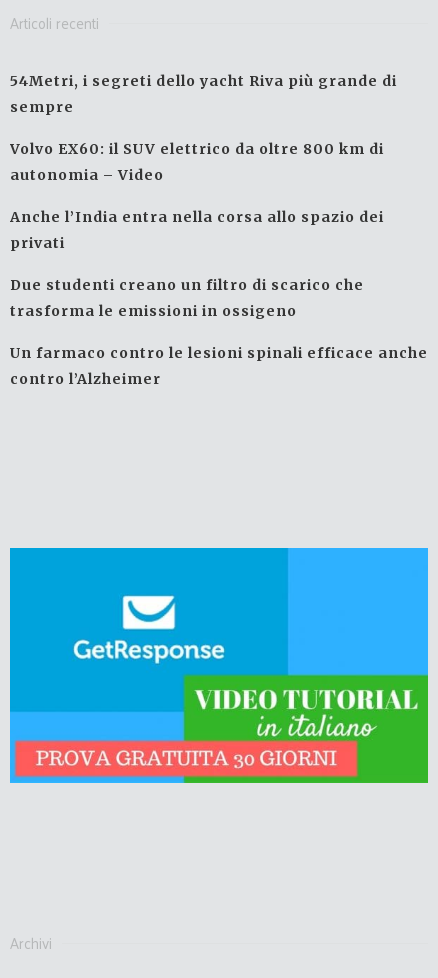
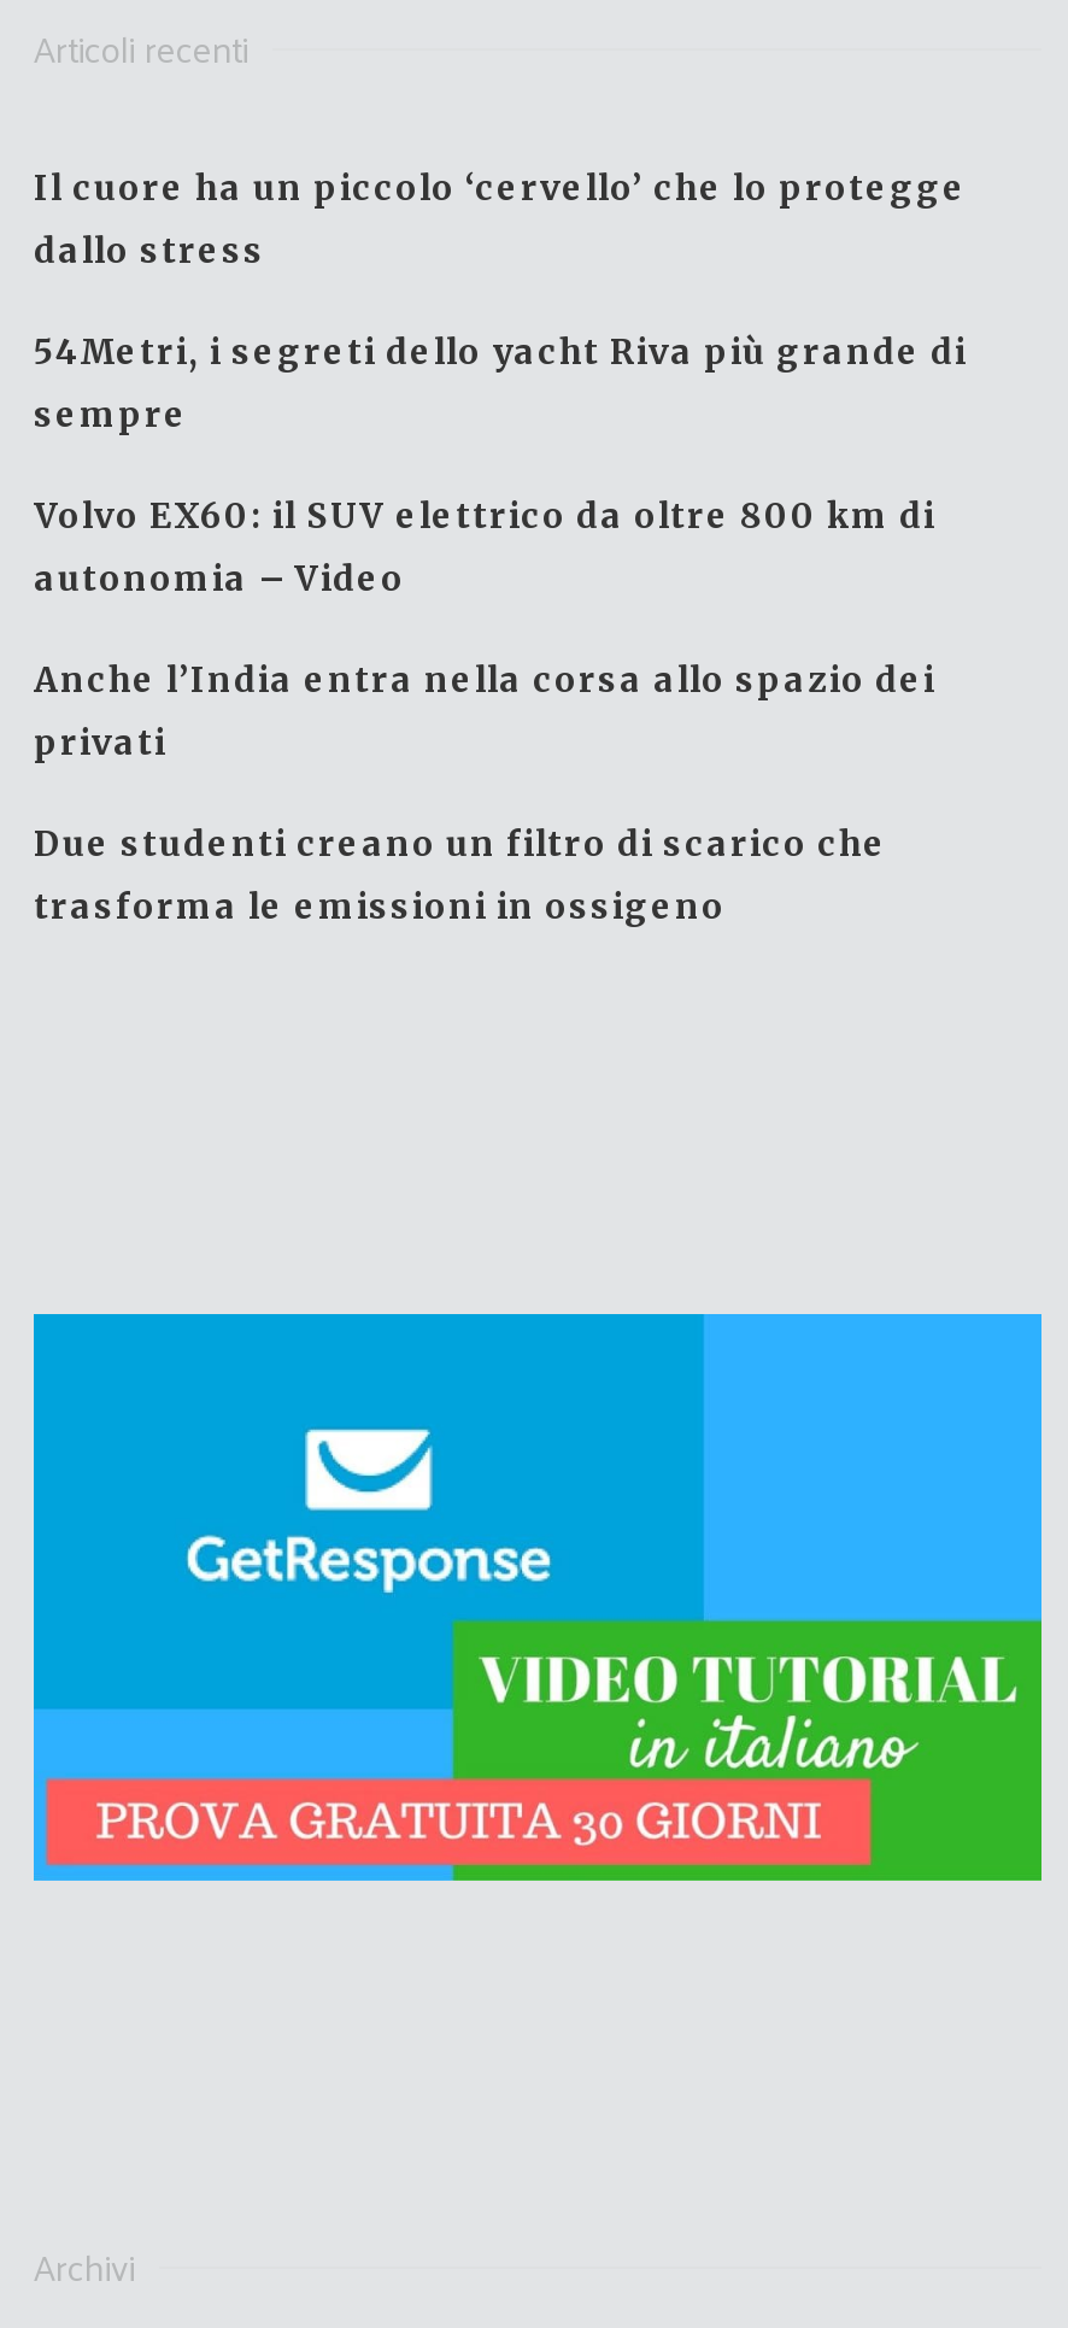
none -> [34,166,967,272] Il cuore ha un piccolo ‘cervello’ che lo protegge | dallo stress
moved [10,72,397,320] -> [34,330,967,928]: 54Metri, i segreti dello yacht Riva più grande di | sempre | Volvo EX60: il SUV elettrico da oltre 800 km di | autonomia – Video | Anche l’India entra nella corsa allo spazio dei | privati | Due studenti creano un filtro di scarico che | trasforma le emissioni in ossigeno
[10,344,428,388] Un farmaco contro le lesioni spinali efficace anche | contro l’Alzheimer -> none

